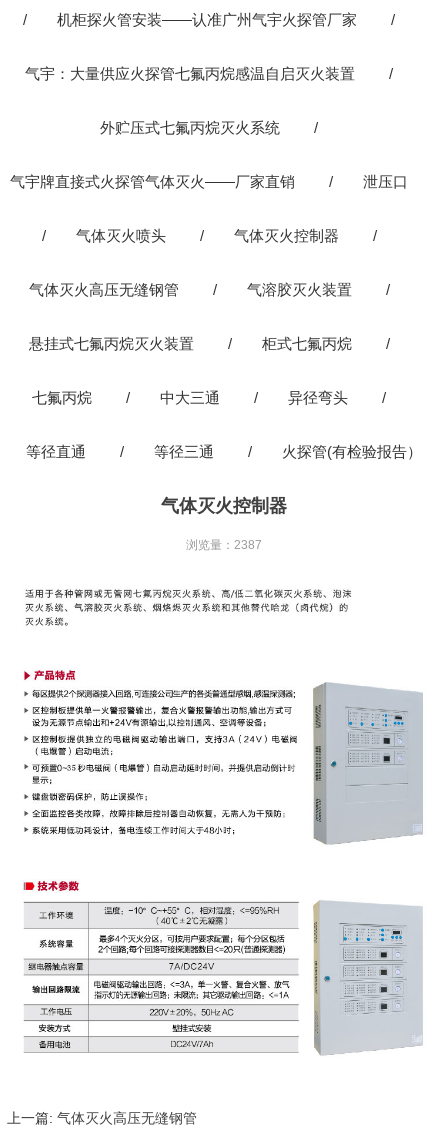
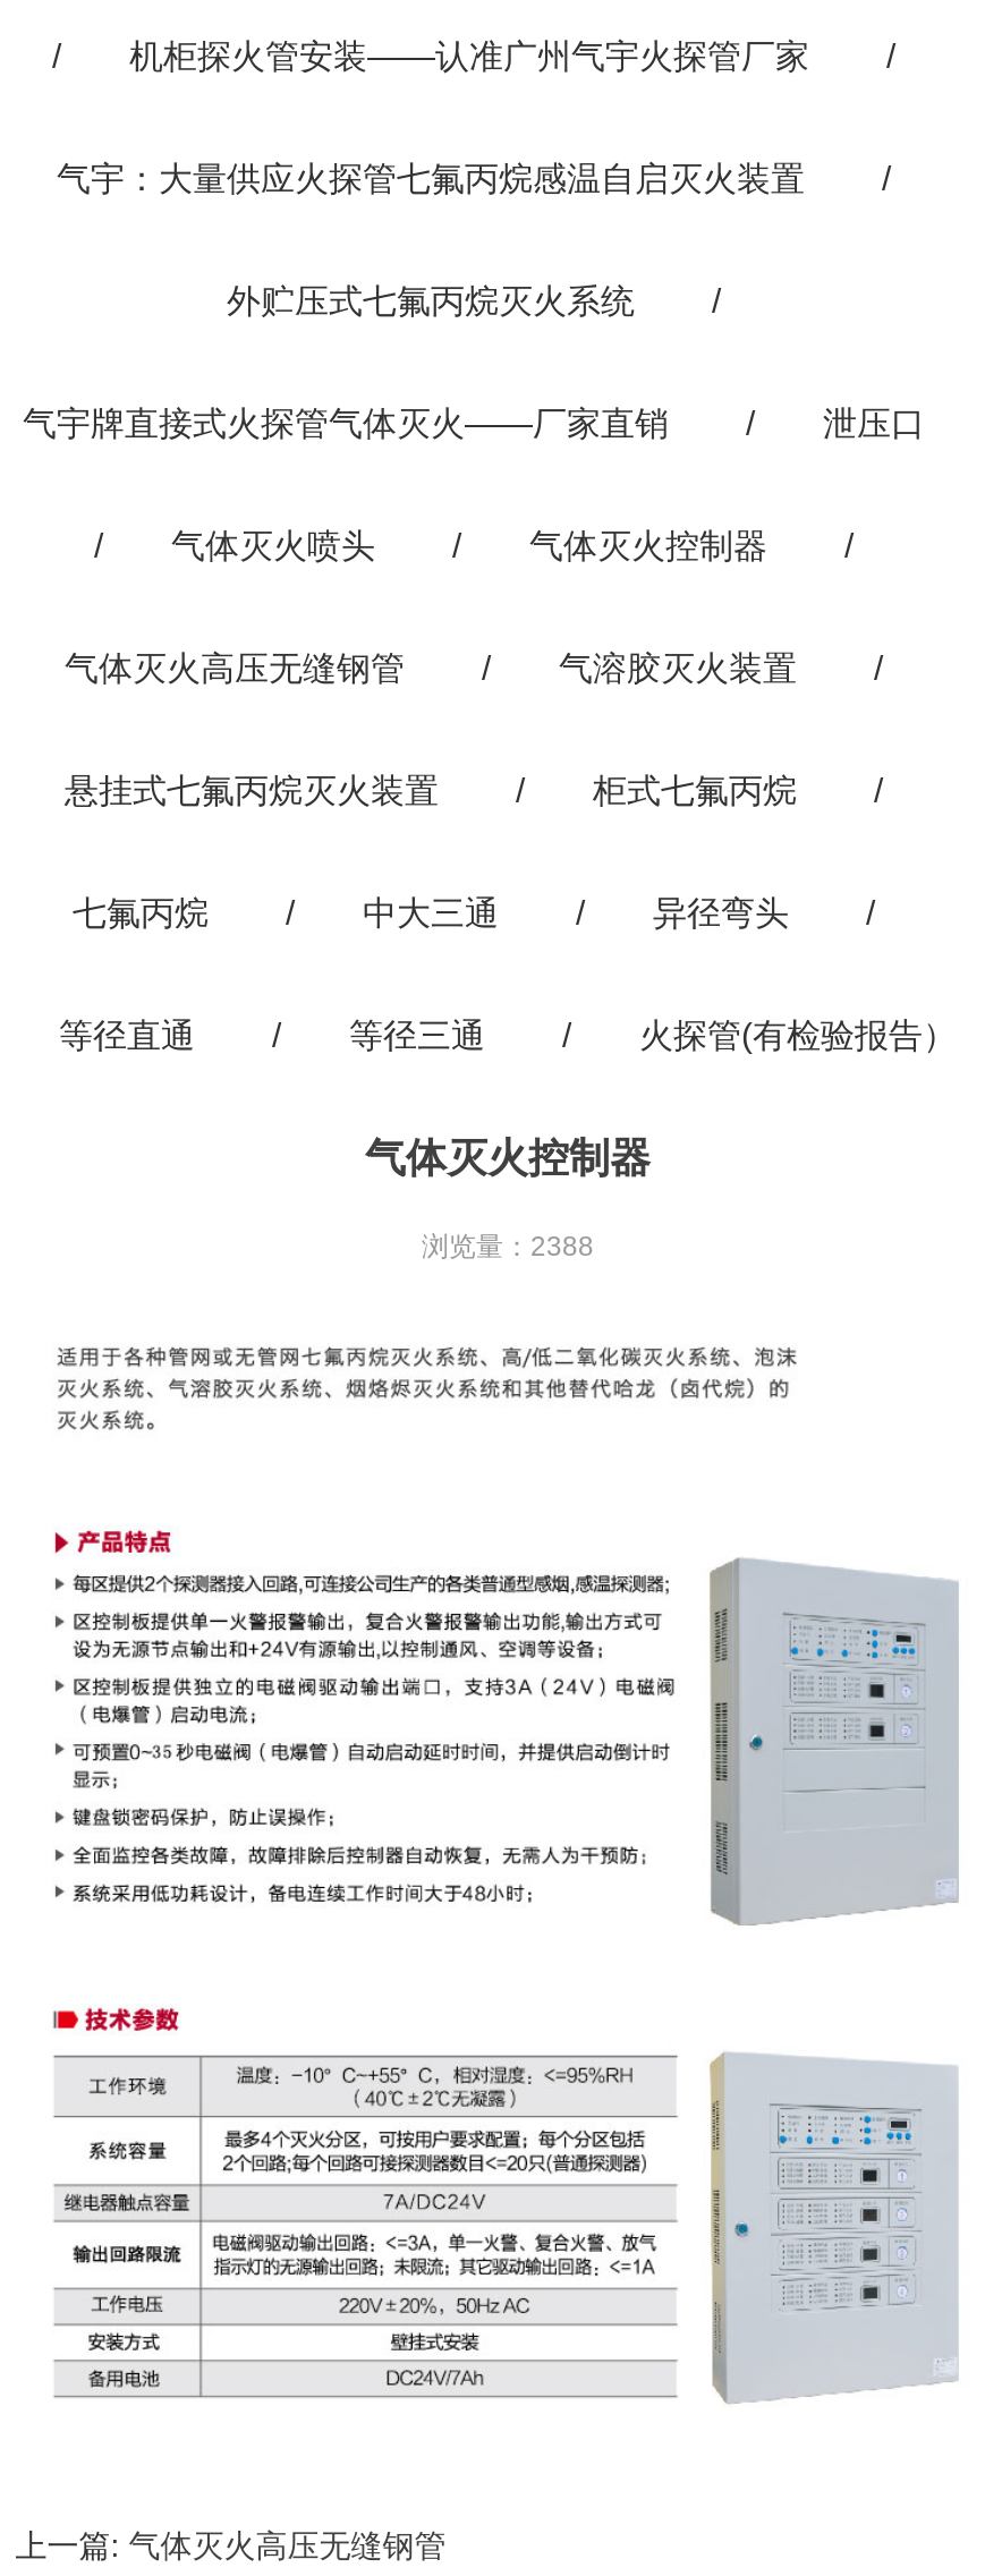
[186,538,262,552] 浏览量：2387 -> [422,1230,594,1262] 浏览量：2388

